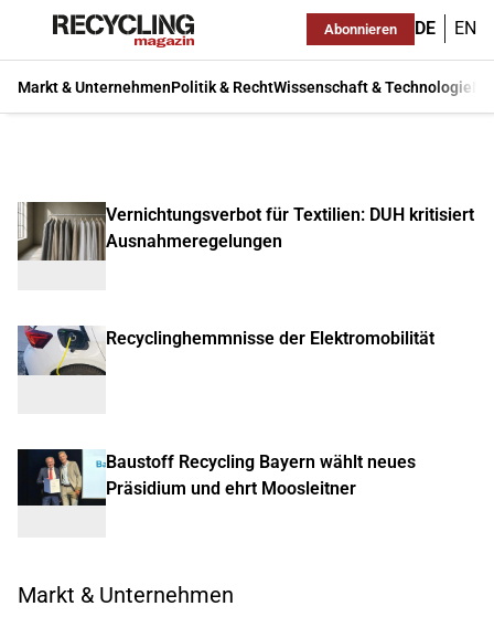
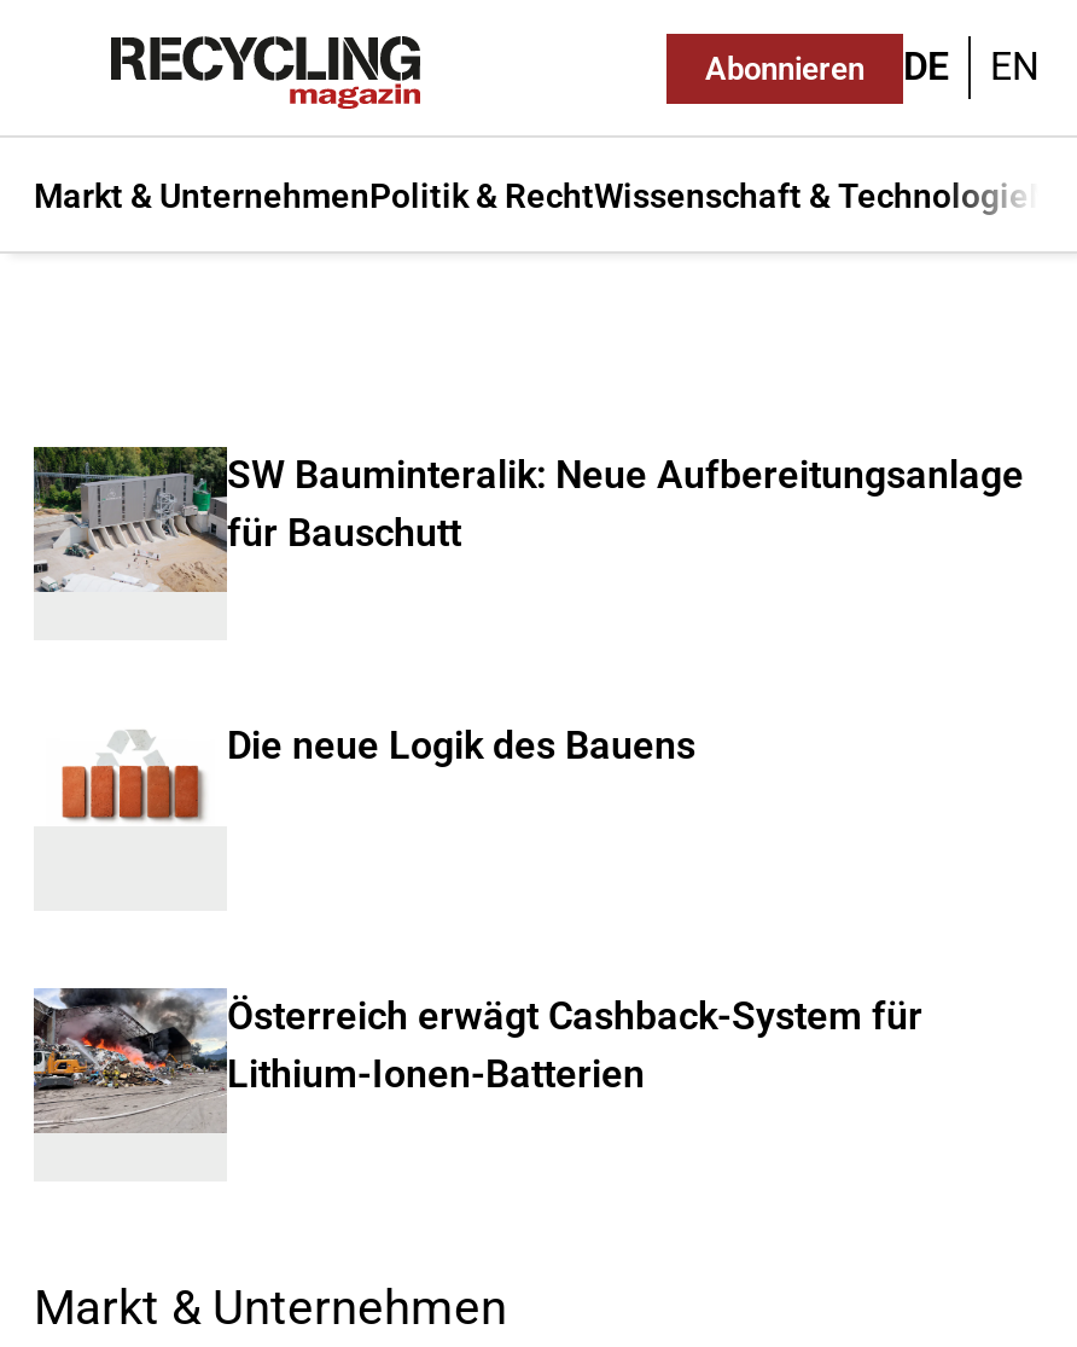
[18,202,474,268] [image] | Vernichtungsverbot für Textilien: DUH kritisiert | Ausnahmeregelungen -> [31,445,1024,594] [image] | SW Bauminteralik: Neue Aufbereitungsanlage | für Bauschutt
[17,325,434,376] [image] | Recyclinghemmnisse der Elektromobilität -> [34,718,695,826] [image] | Die neue Logik des Bauens
[17,448,416,514] [image] | Baustoff Recycling Bayern wählt neues | Präsidium und ehrt Moosleitner -> [31,986,922,1133] [image] | Österreich erwägt Cashback-System für | Lithium-Ionen-Batterien

